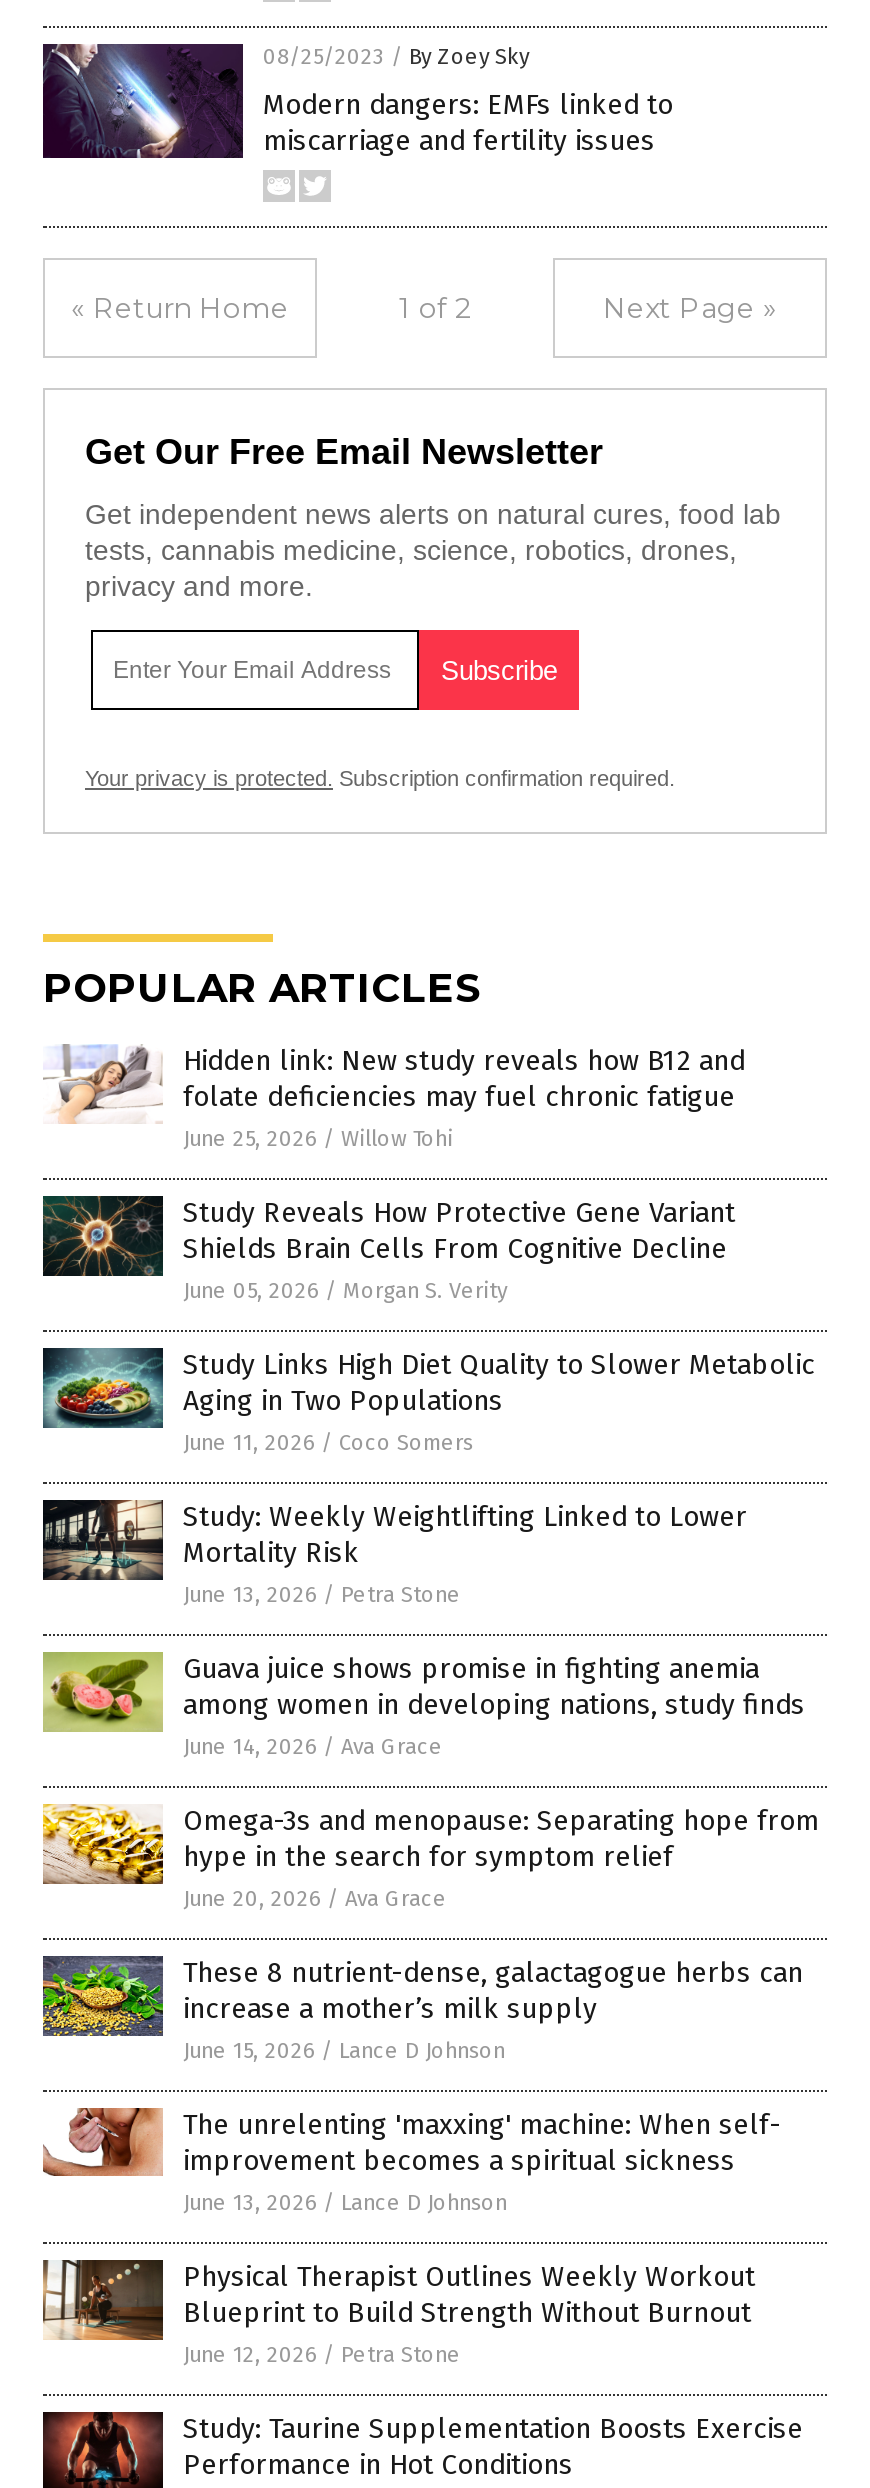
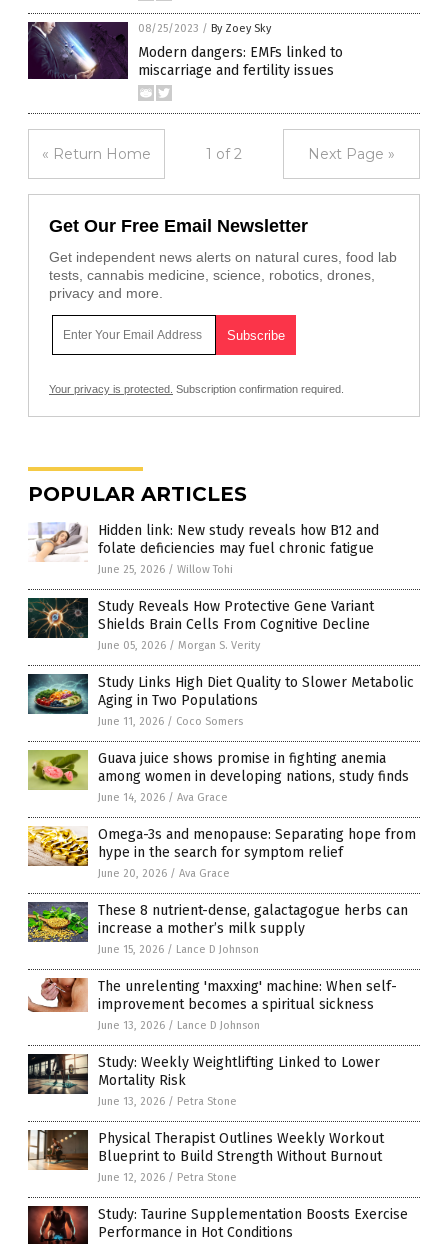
moved [41,1498,747,1608] -> [27,1053,380,1108]: [image] | Study: Weekly Weightlifting Linked to Lower | Mortality Risk | June 13, 2026 / Petra Stone
moved [41,1642,819,2216] -> [27,745,416,1032]: [image] | Guava juice shows promise in fighting anemia | among women in developing nations, study finds | ... | improvement becomes a spiritual sickness | June 13, 2026 / Lance D Johnson

